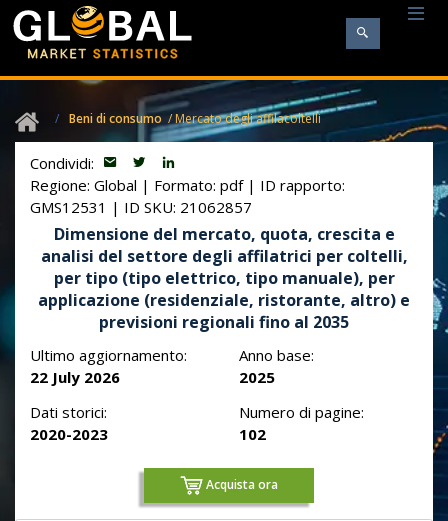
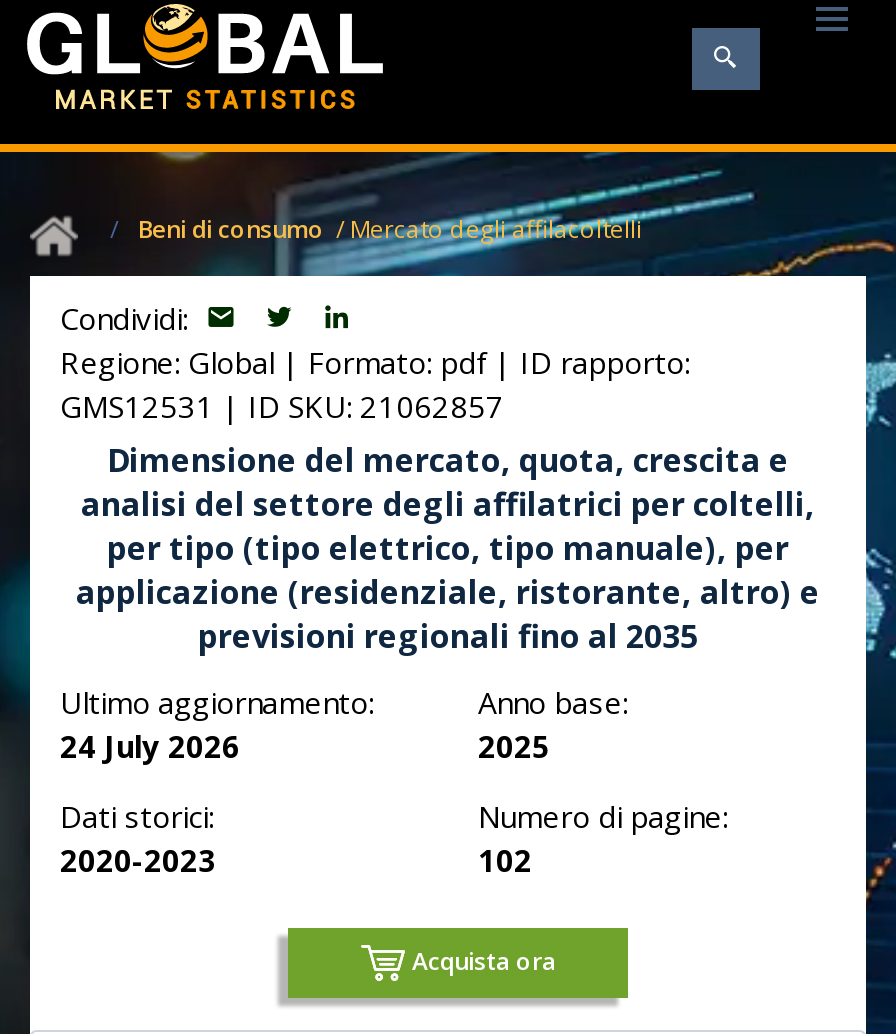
[30,367,120,387] 22 July 2026 -> [60,726,240,766] 24 July 2026

